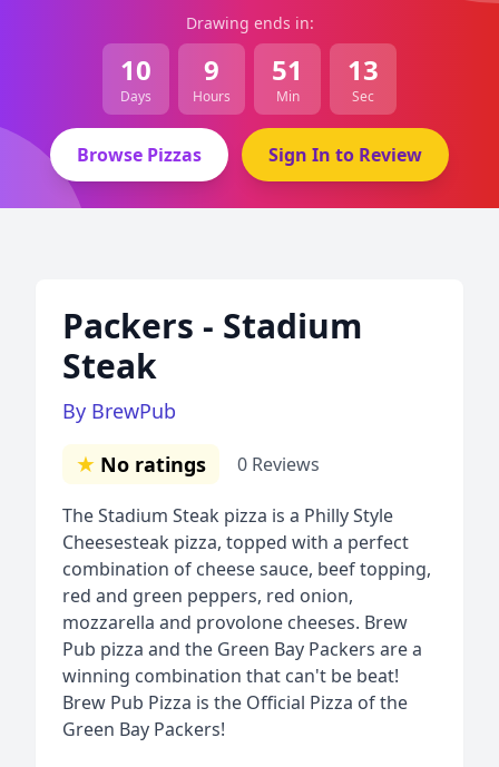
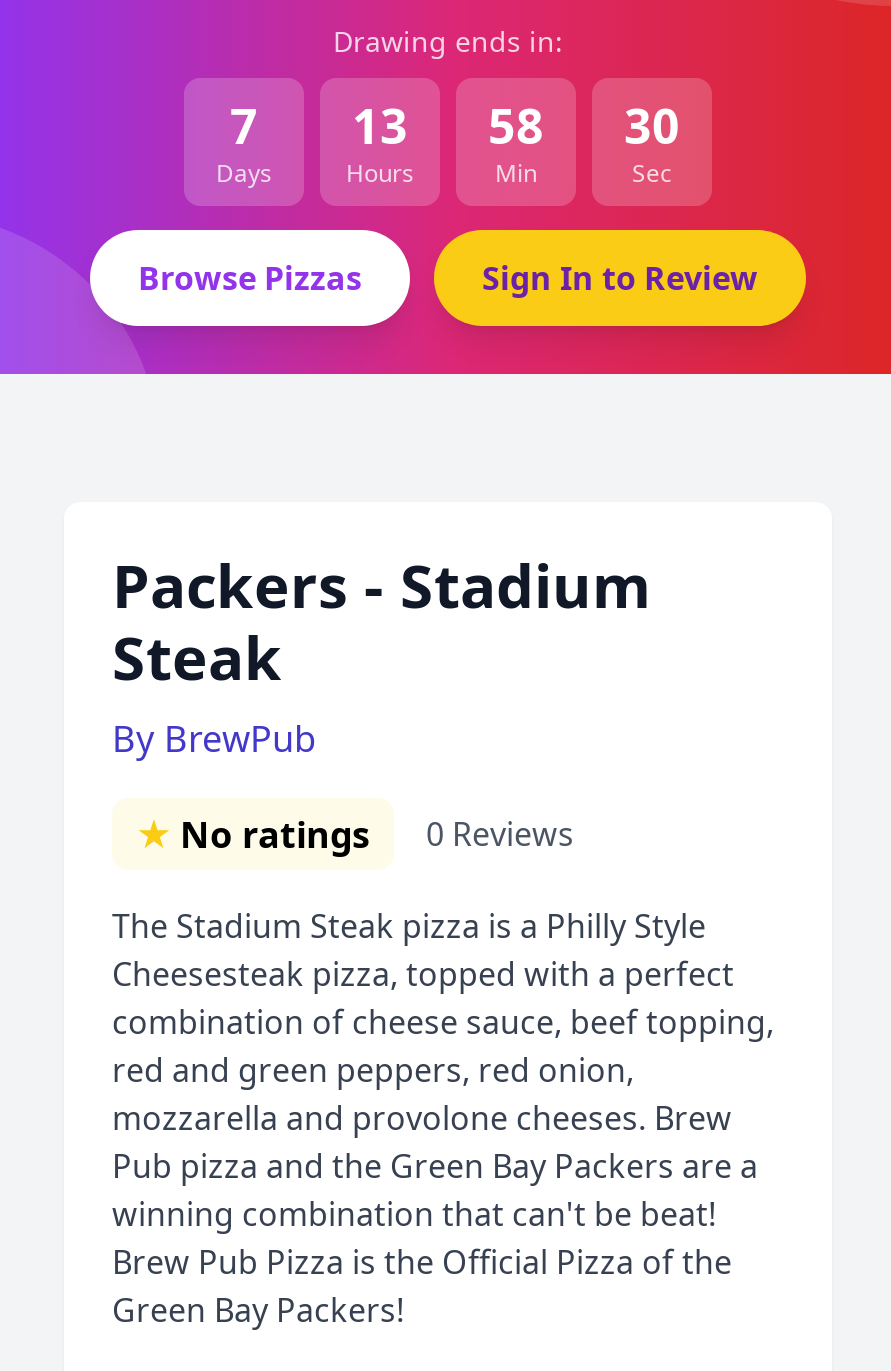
[120,51,151,88] 10 -> [230,92,258,158] 7
[204,51,219,88] 9 -> [352,92,408,158] 13
[272,51,303,88] 51 -> [488,92,544,158] 58
[348,51,379,88] 13 -> [624,92,680,158] 30

